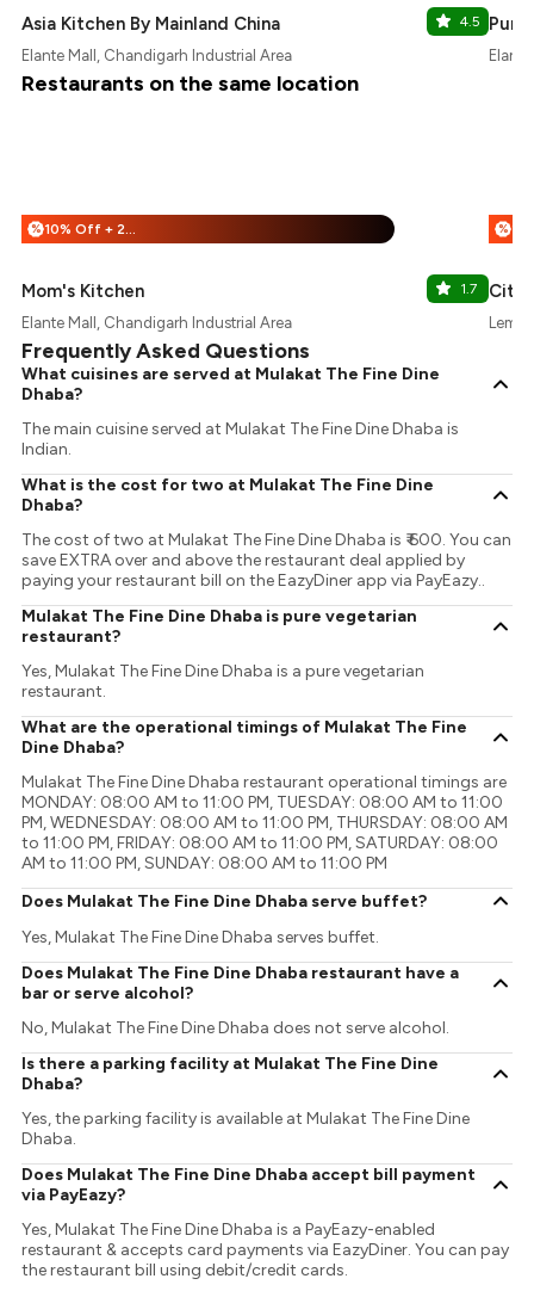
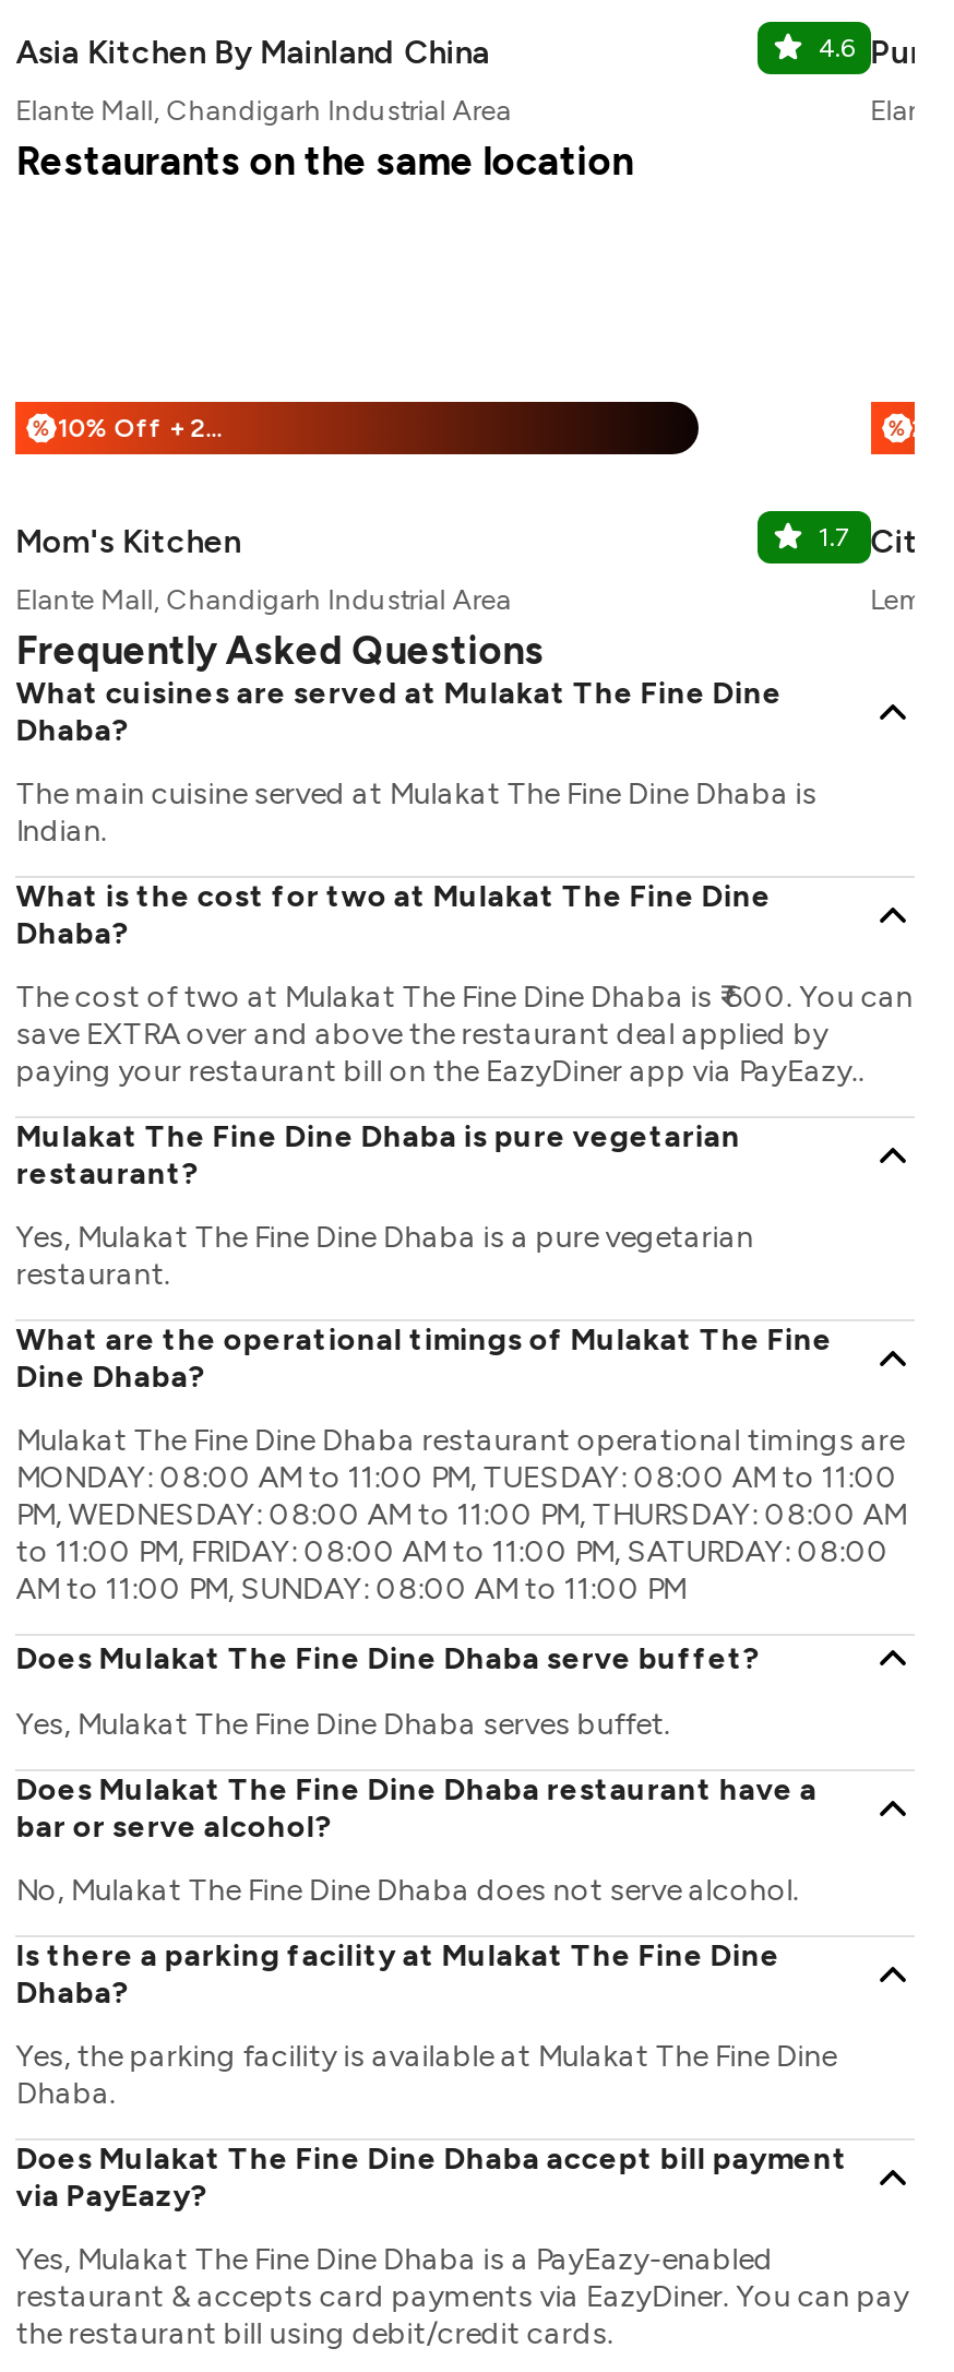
[460,13,480,30] 4.5 -> [818,32,855,64] 4.6

